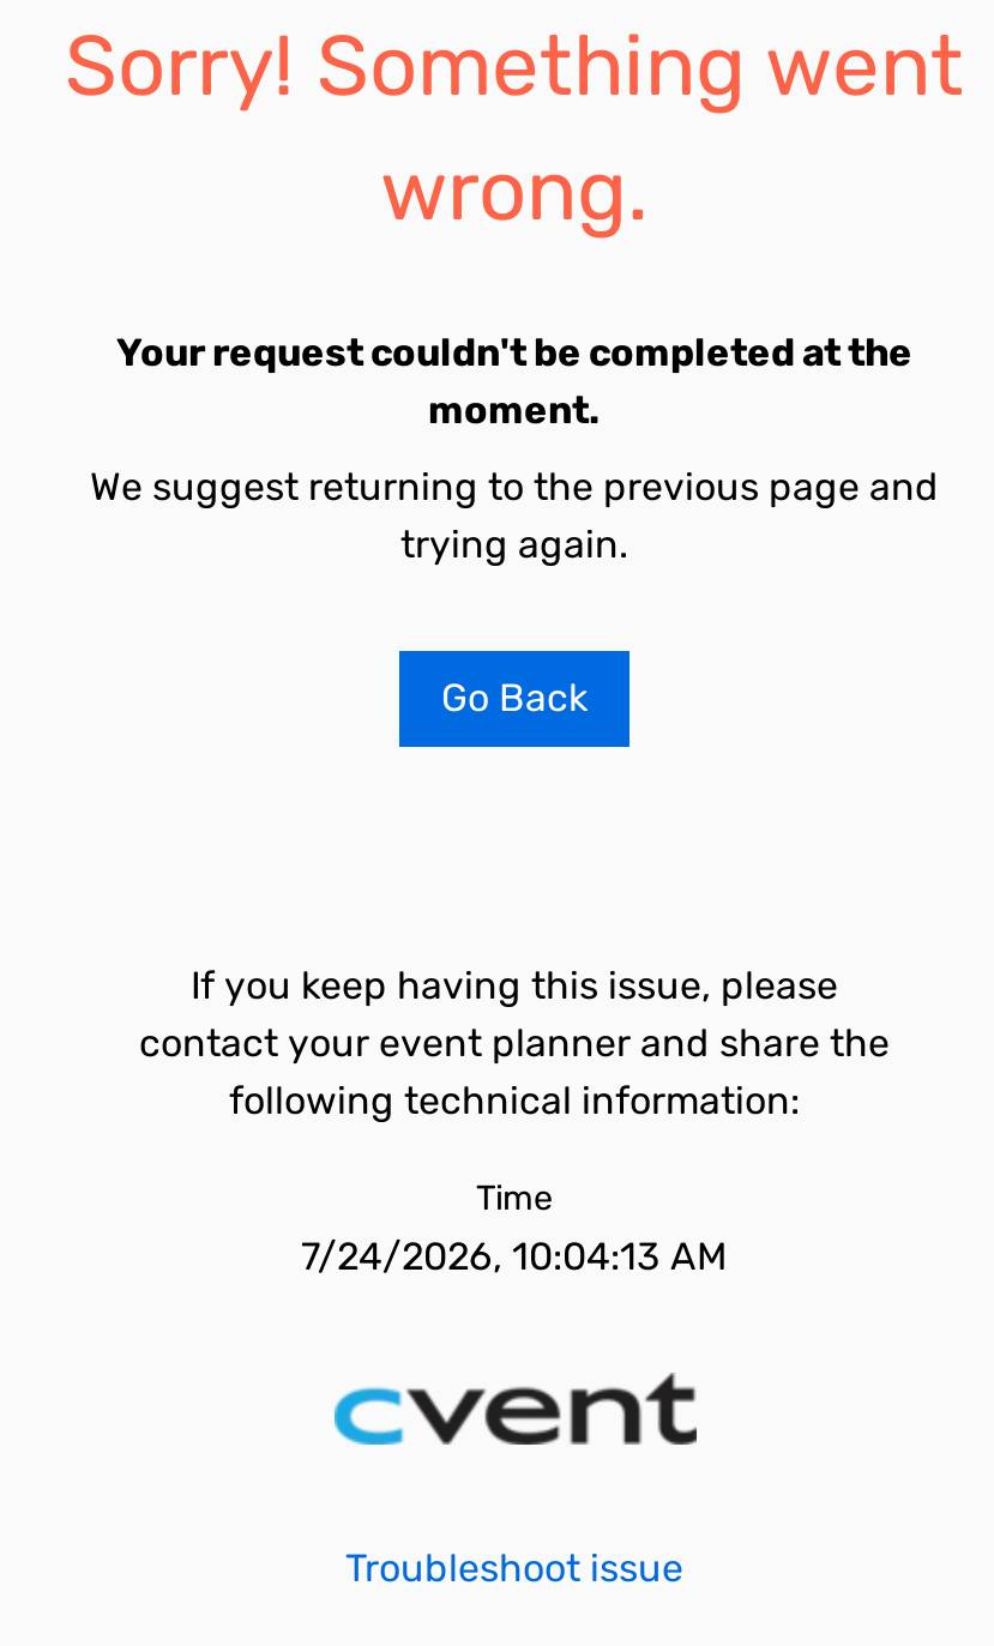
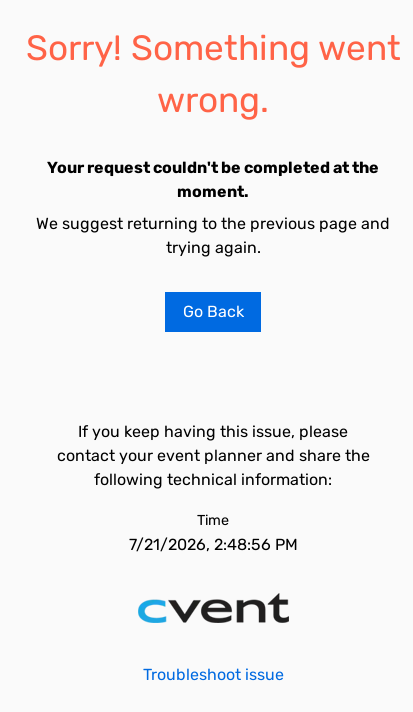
[301,1234,728,1279] 7/24/2026, 10:04:13 AM -> [128,535,297,554] 7/21/2026, 2:48:56 PM

